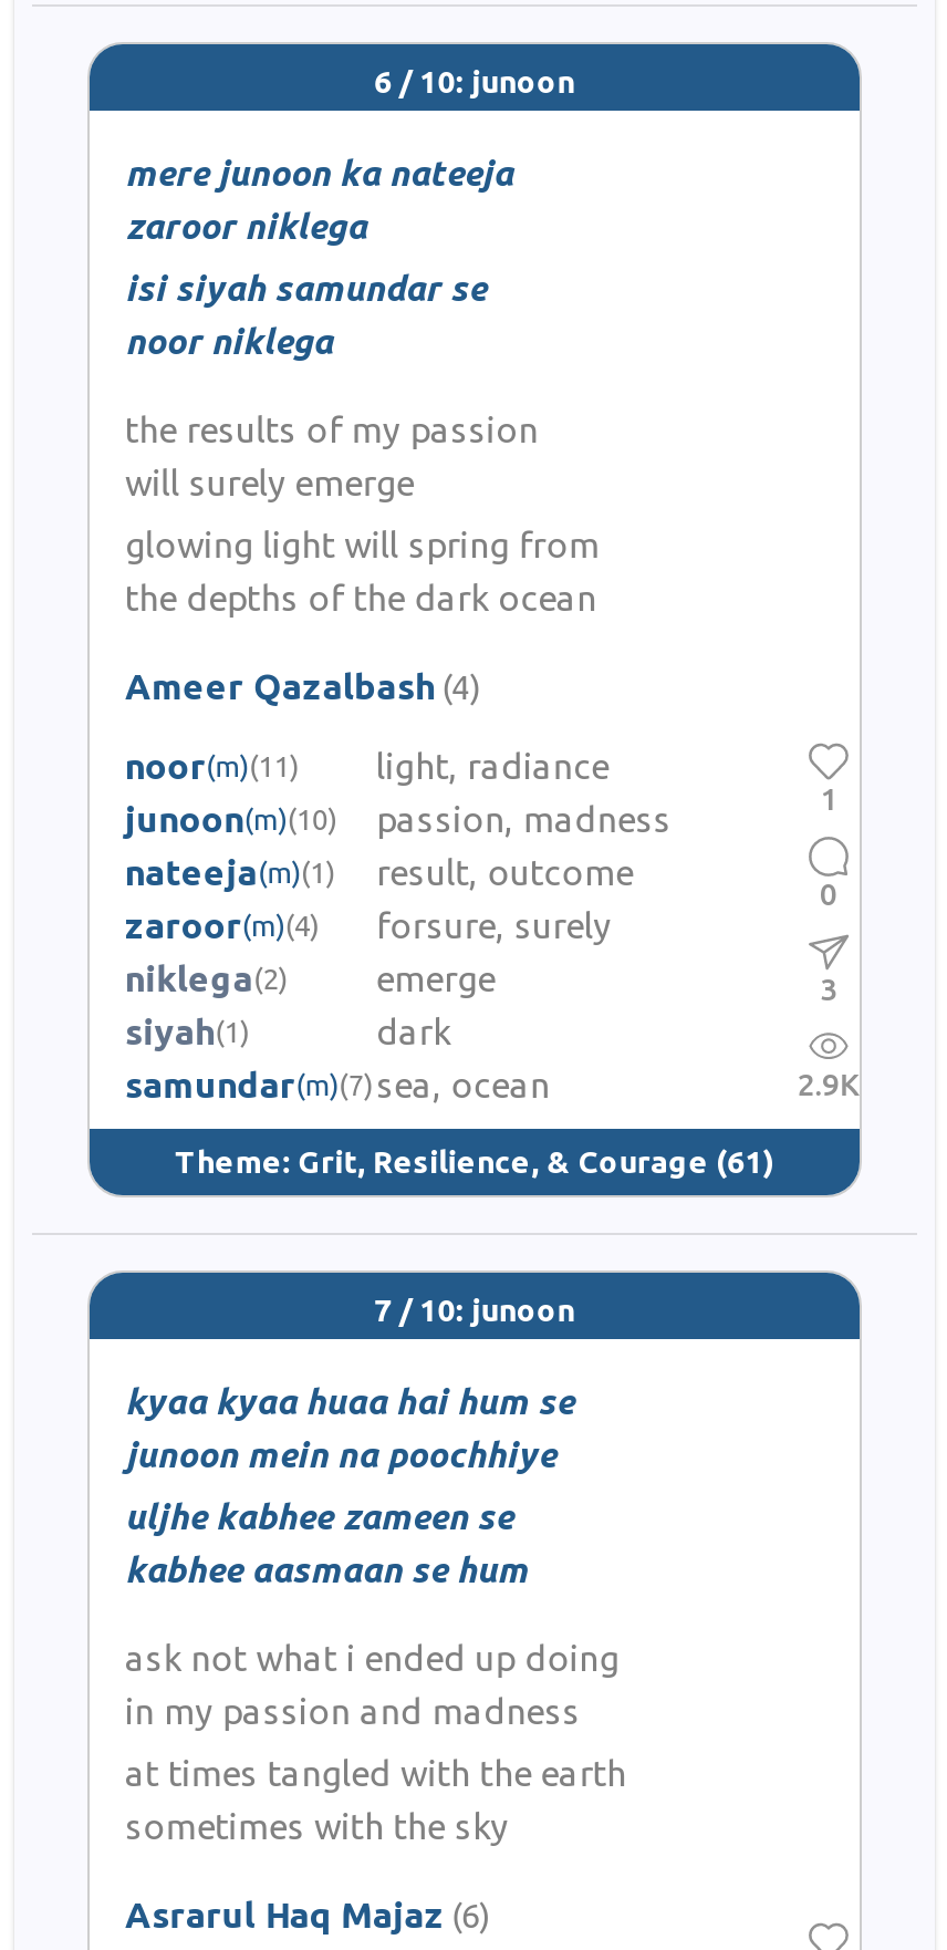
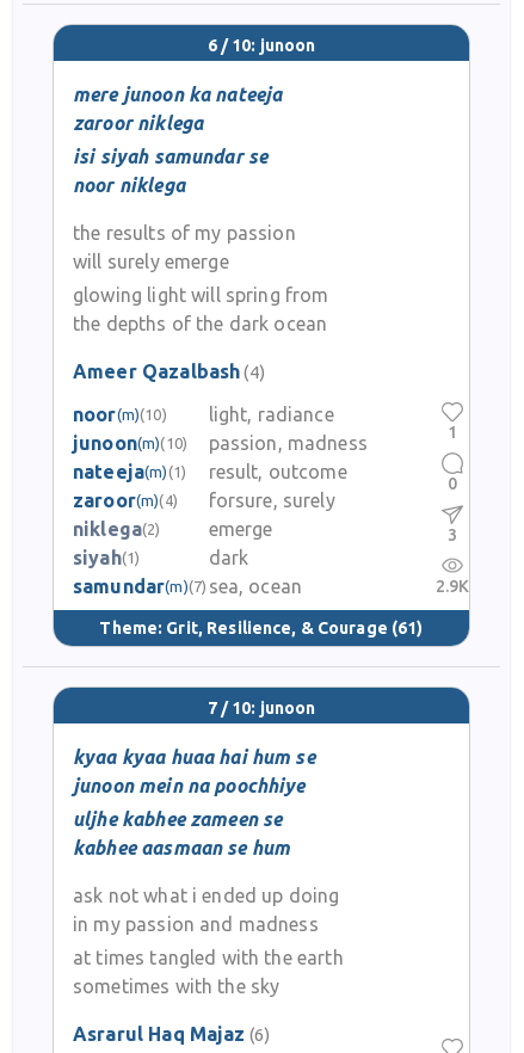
[125,746,609,786] noor(m)(11) light, radiance -> [73,404,334,425] noor(m)(10) light, radiance

